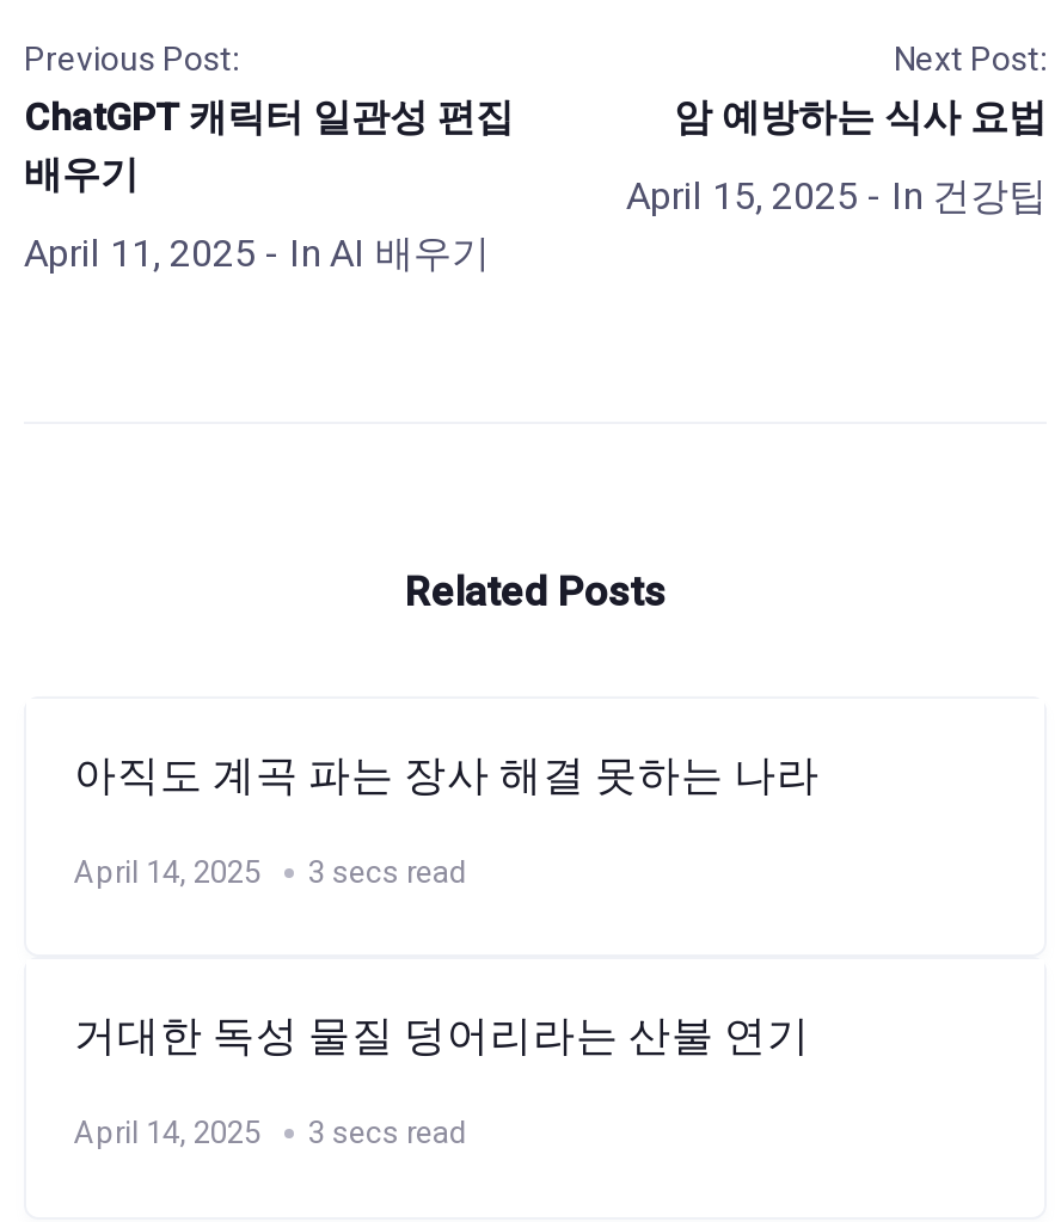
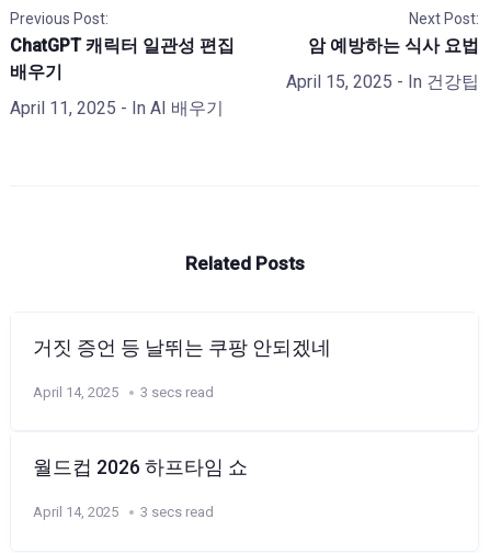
[74,750,820,798] 아직도 계곡 파는 장사 해결 못하는 나라 -> [33,336,331,358] 거짓 증언 등 날뛰는 쿠팡 안되겠네
[74,1012,810,1060] 거대한 독성 물질 덩어리라는 산불 연기 -> [33,456,248,478] 월드컵 2026 하프타임 쇼

